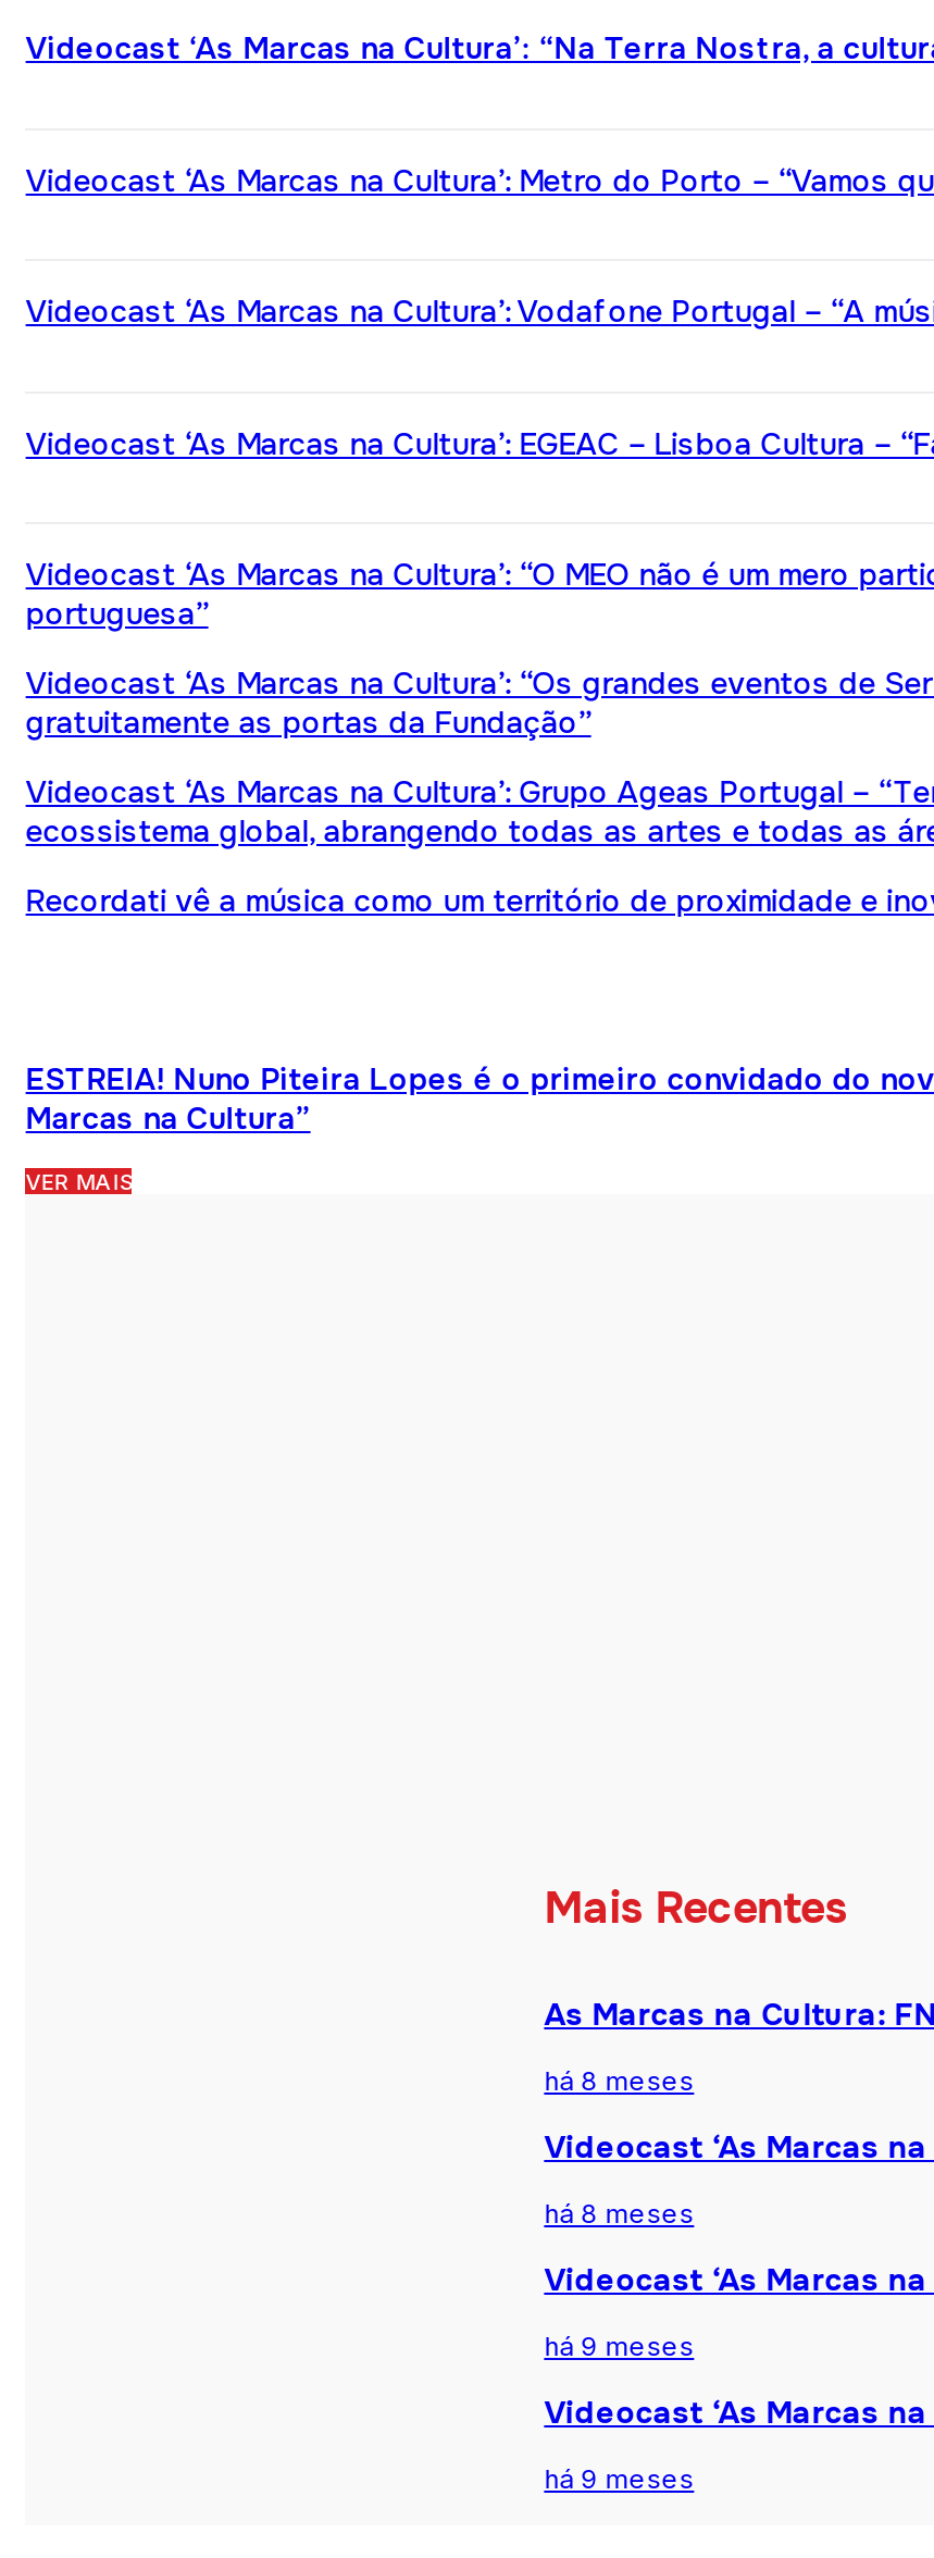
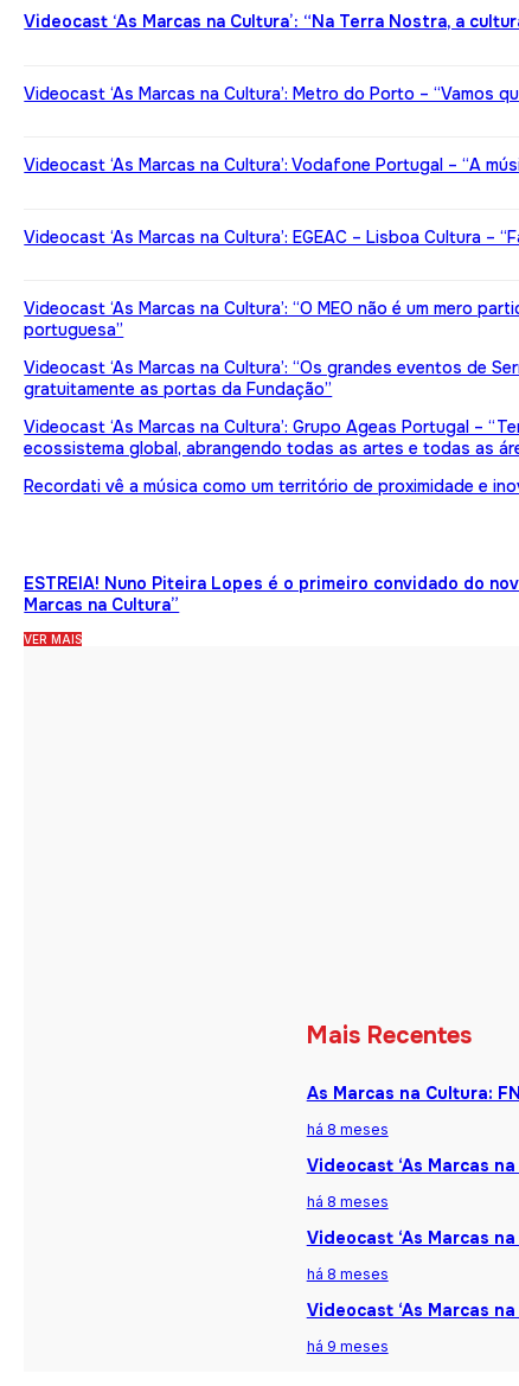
[544,2330,694,2362] há 9 meses -> [307,1265,388,1283] há 8 meses

